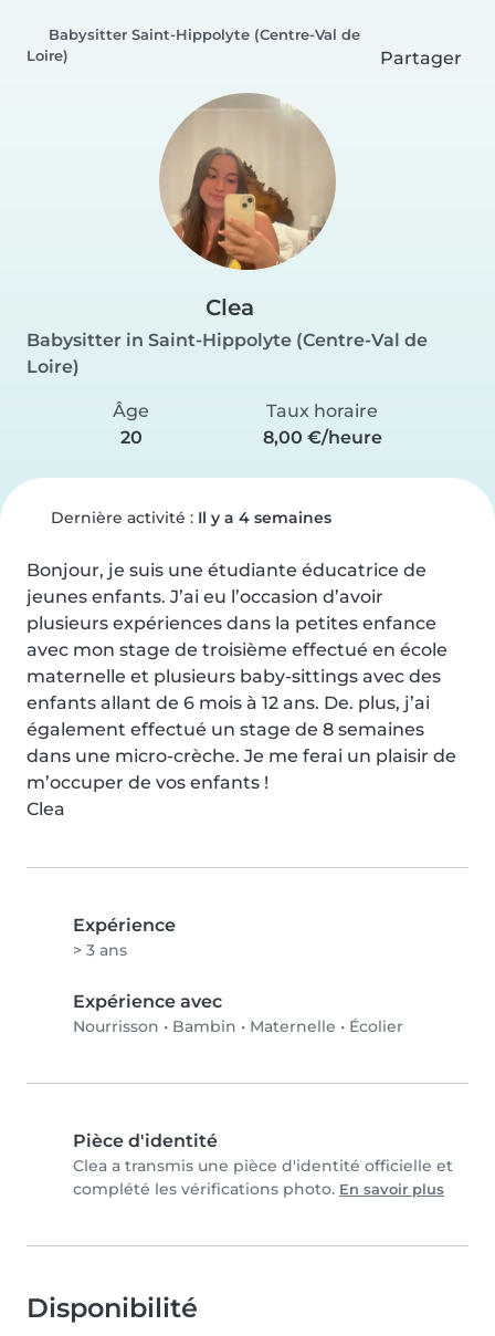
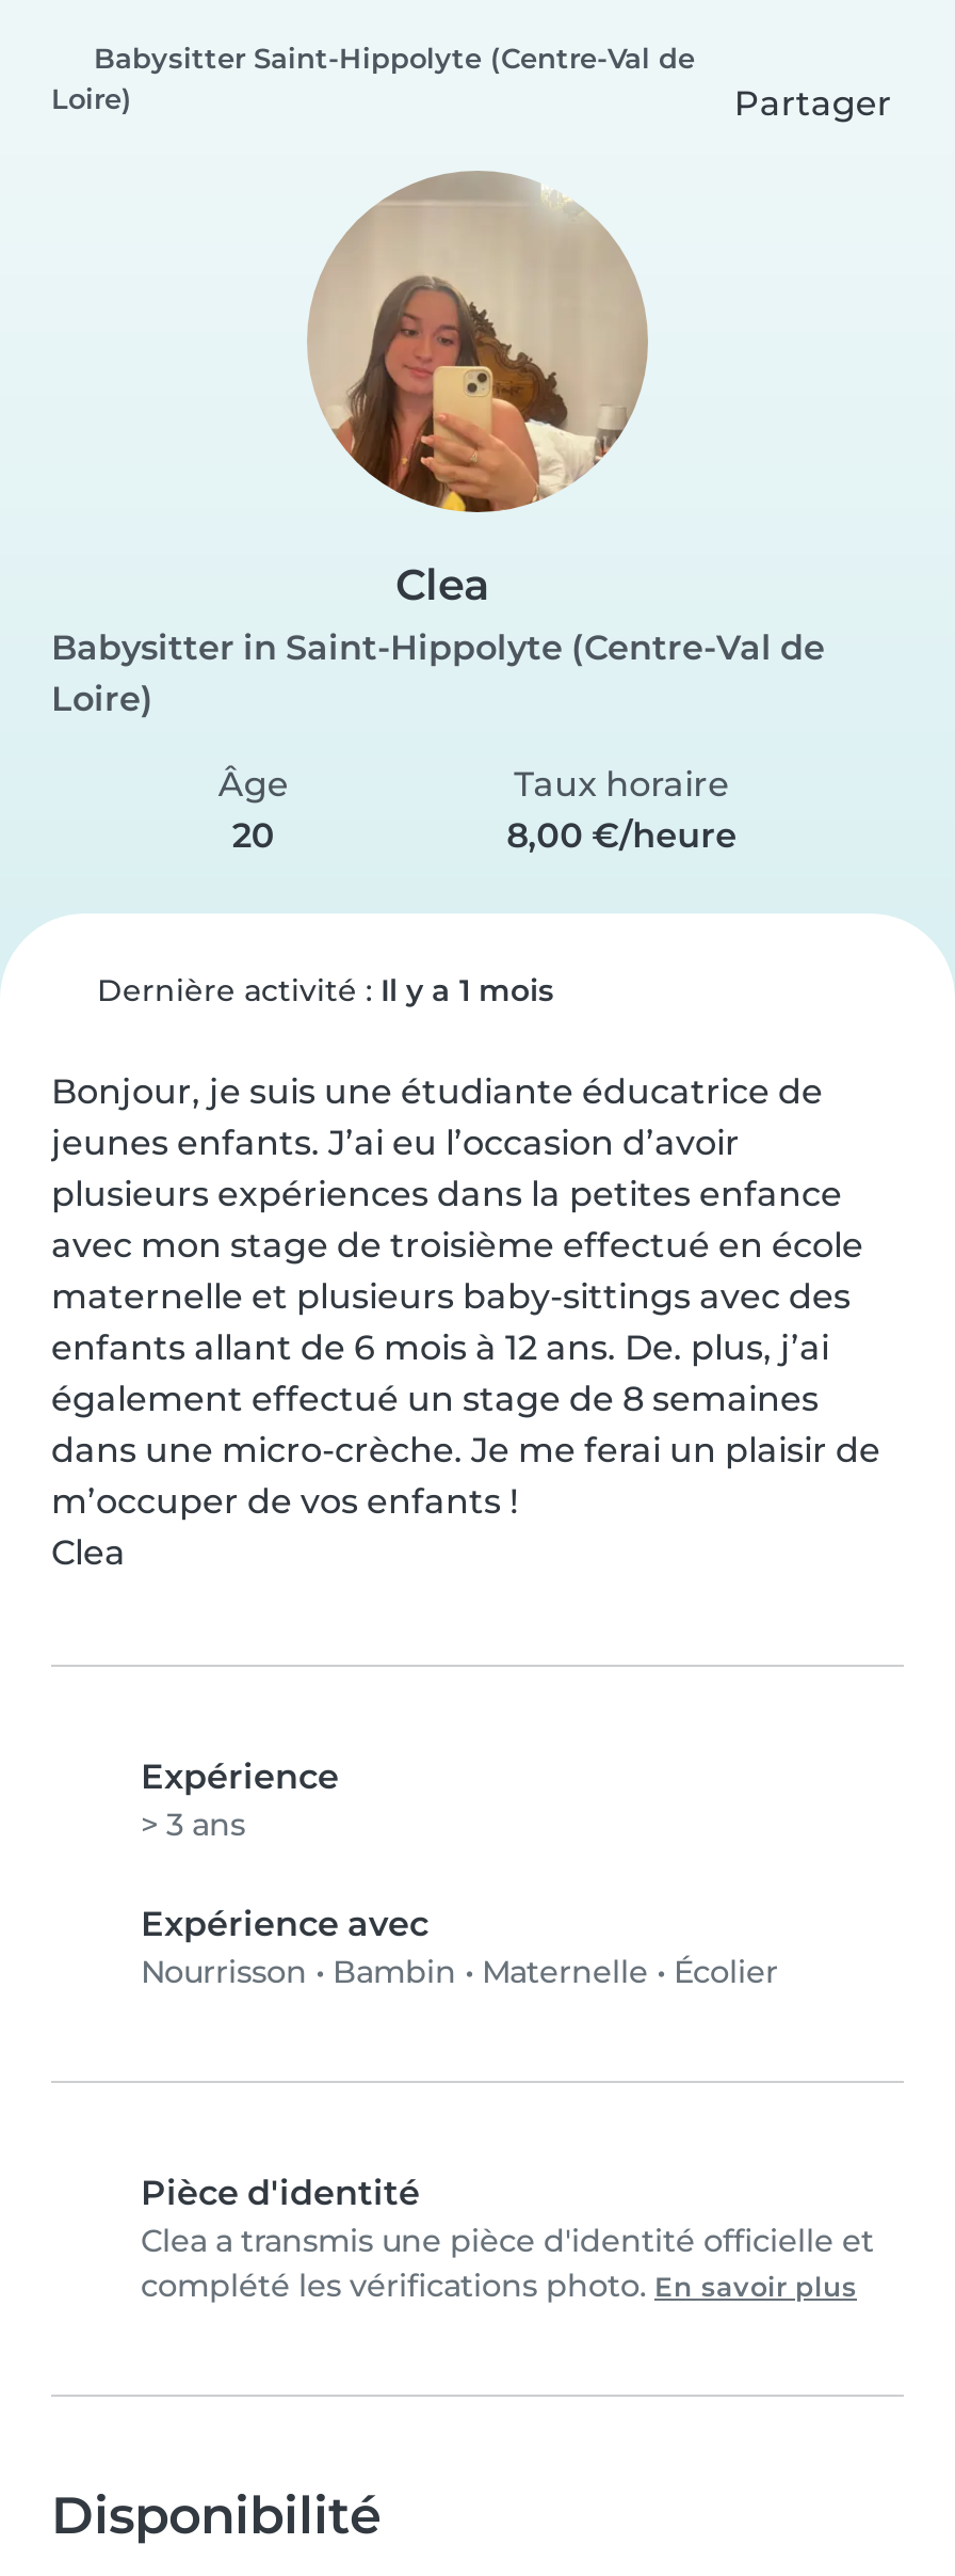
[46,508,331,528] Dernière activité : Il y a 4 semaines -> [88,971,553,1009] Dernière activité : Il y a 1 mois

